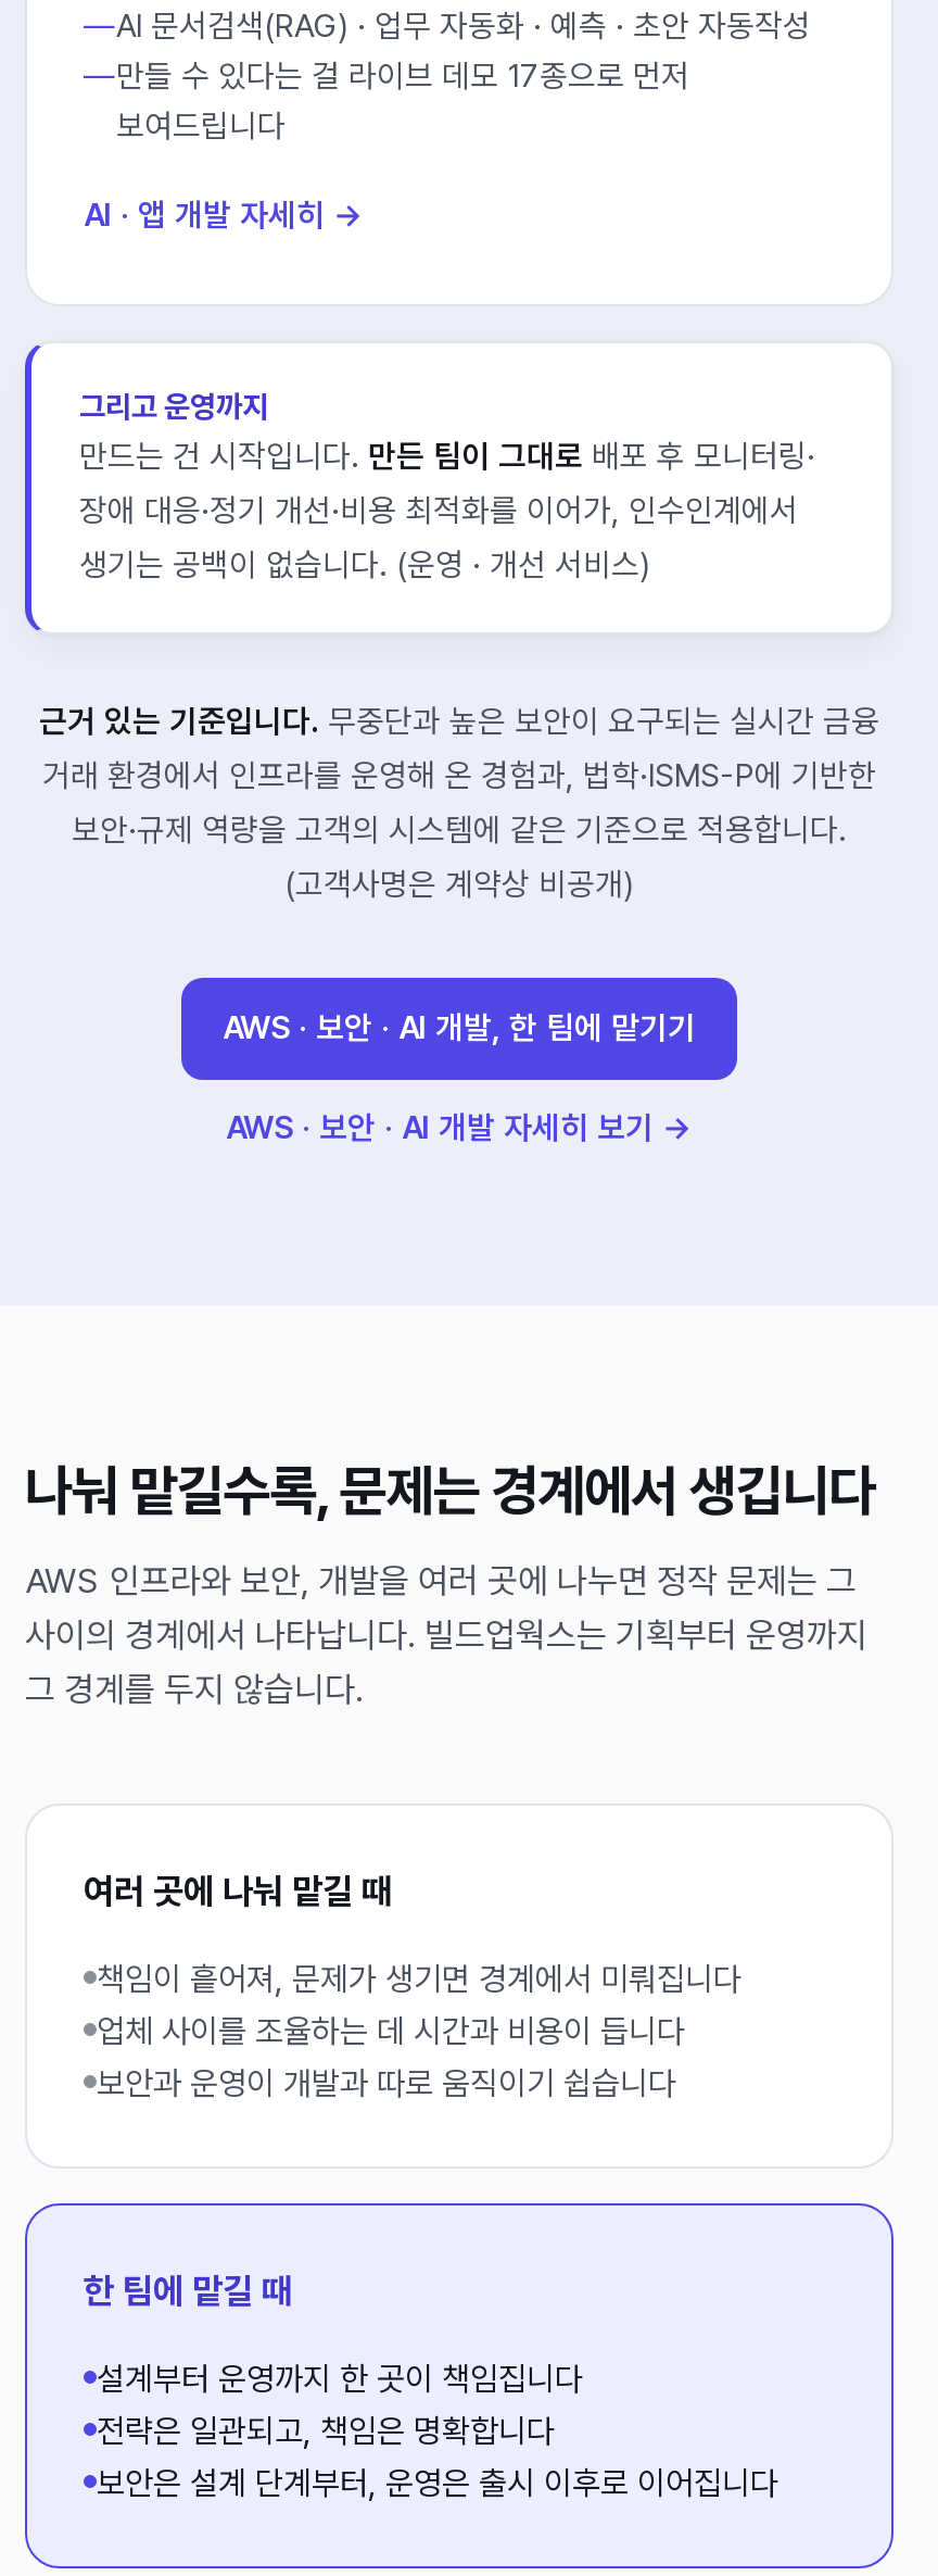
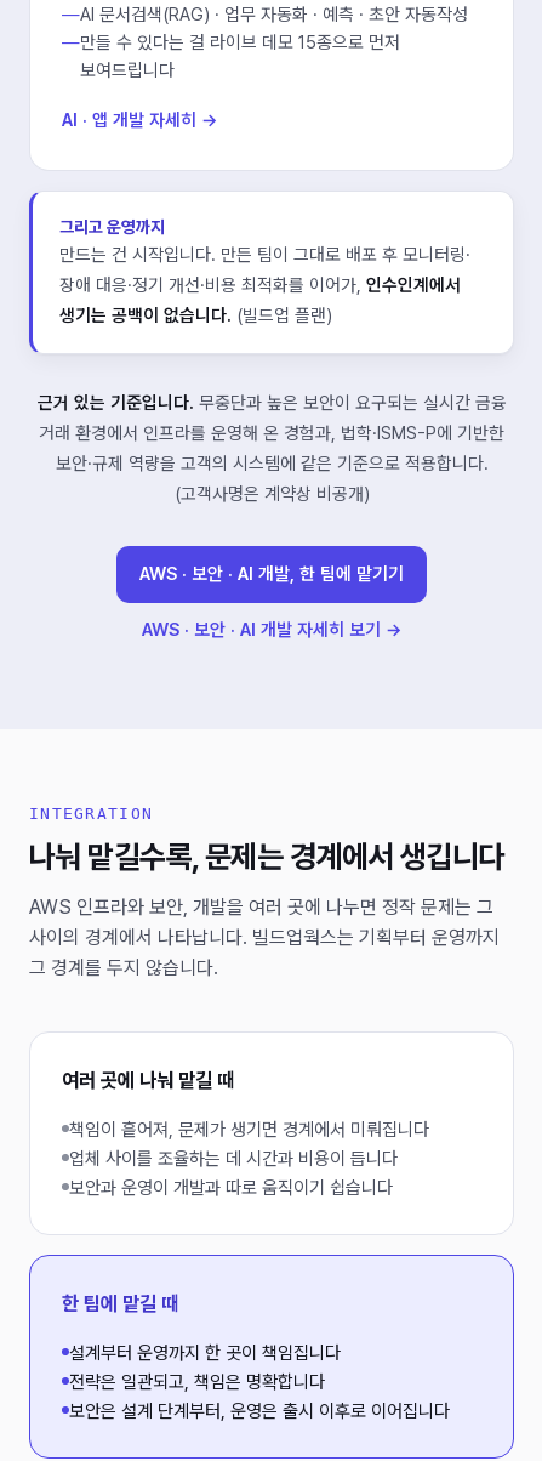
[116,56,689,96] 만들 수 있다는 걸 라이브 데모 17종으로 먼저 -> [80,32,400,53] 만들 수 있다는 걸 라이브 데모 15종으로 먼저
[79,545,650,585] 생기는 공백이 없습니다. (운영 · 개선 서비스) -> [59,305,332,326] 생기는 공백이 없습니다. (빌드업 플랜)
none -> [29,805,153,823] INTEGRATION

